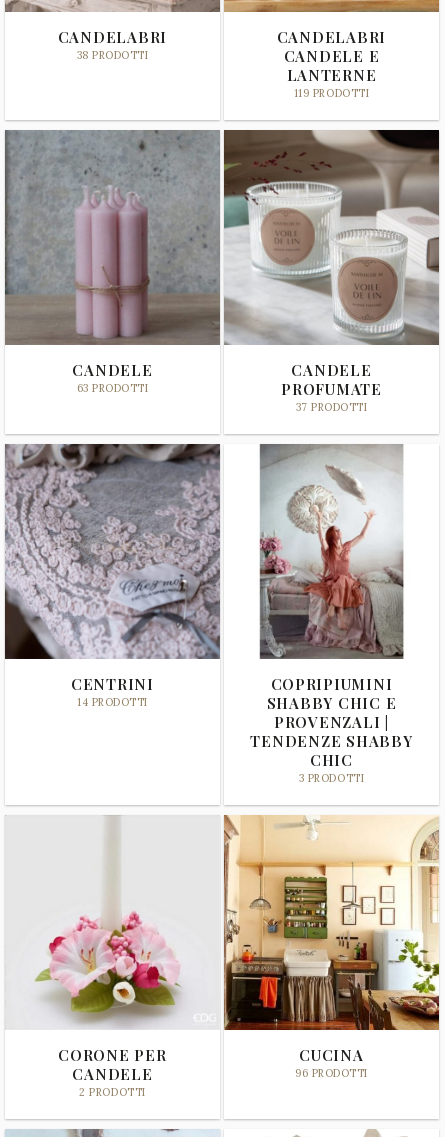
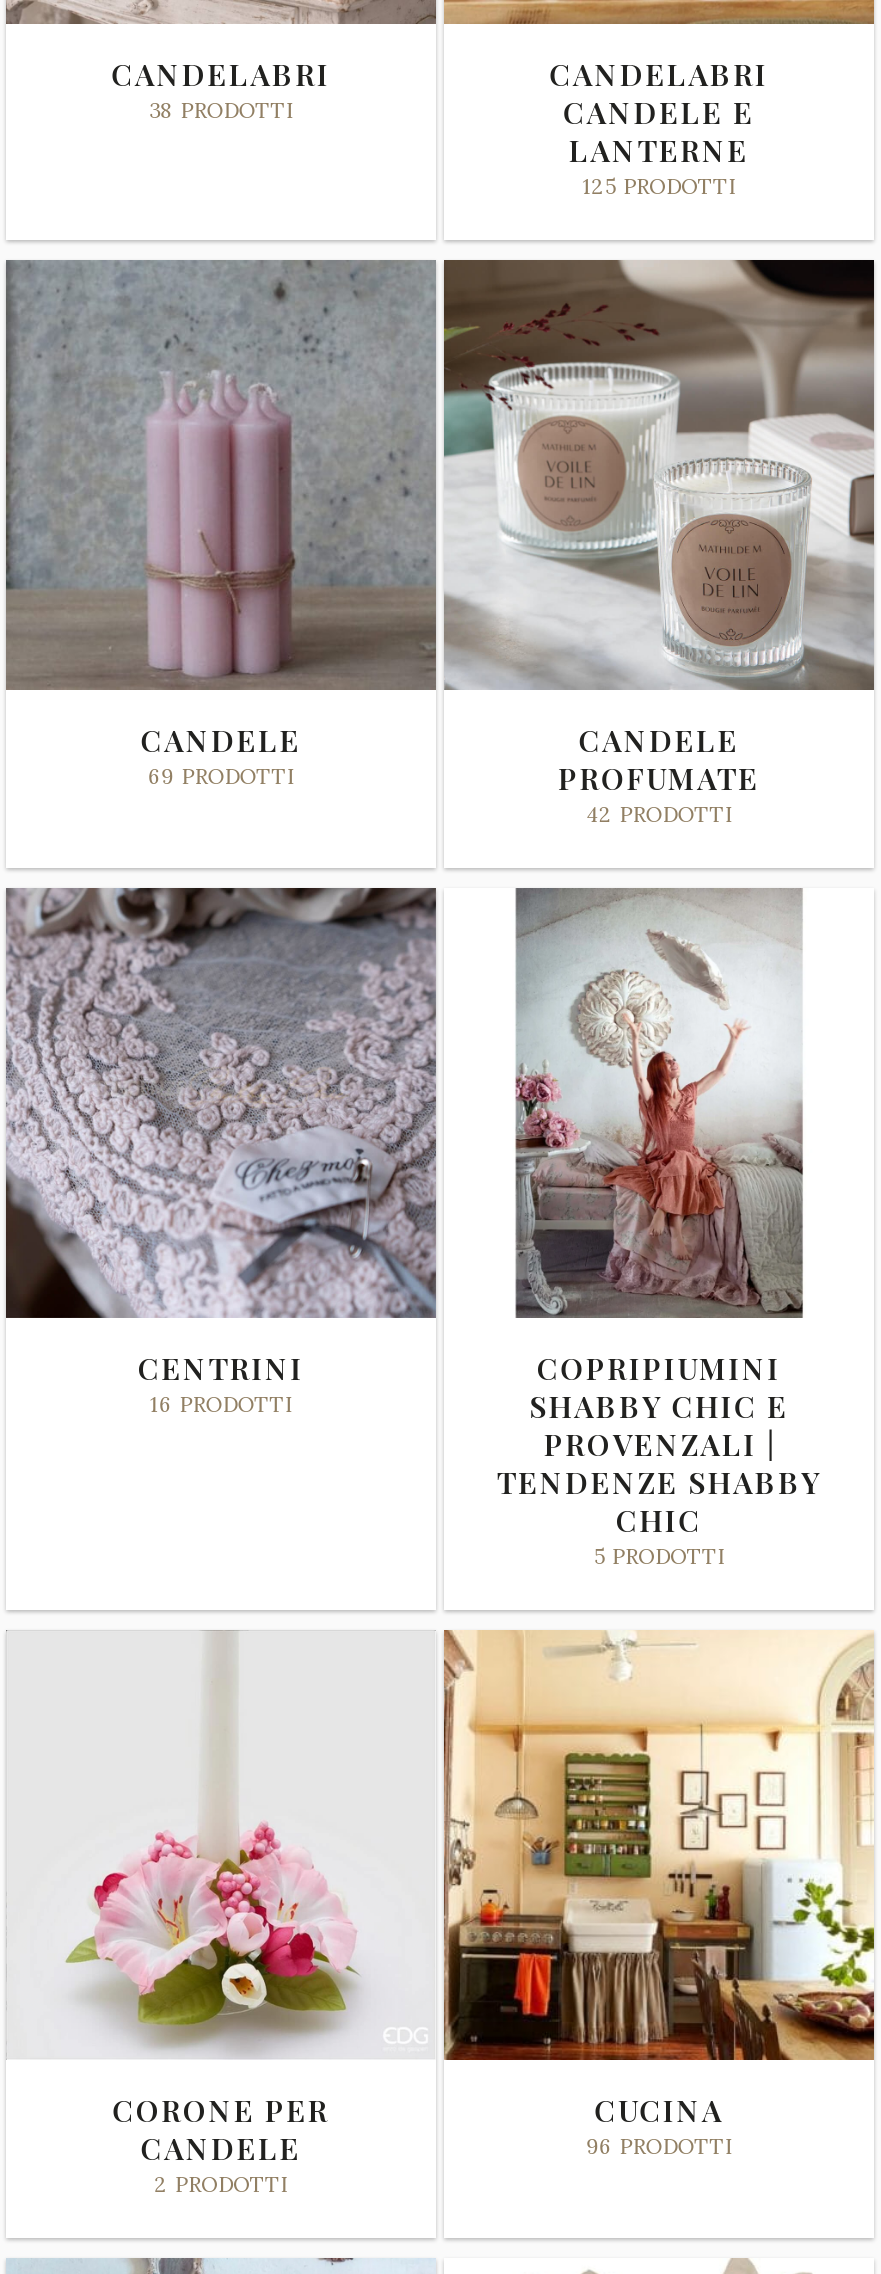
[294,86,369,100] 119 PRODOTTI -> [583,172,735,200] 125 PRODOTTI
[77,381,148,395] 63 PRODOTTI -> [148,762,294,790] 69 PRODOTTI
[296,400,367,414] 37 PRODOTTI -> [586,800,732,828] 42 PRODOTTI
[77,695,148,709] 14 PRODOTTI -> [150,1390,292,1418] 16 PRODOTTI
[299,771,364,785] 3 PRODOTTI -> [594,1542,724,1570] 5 PRODOTTI

